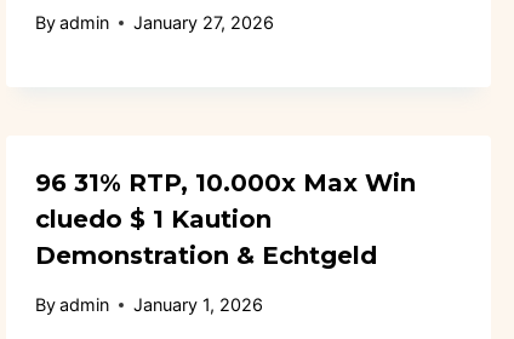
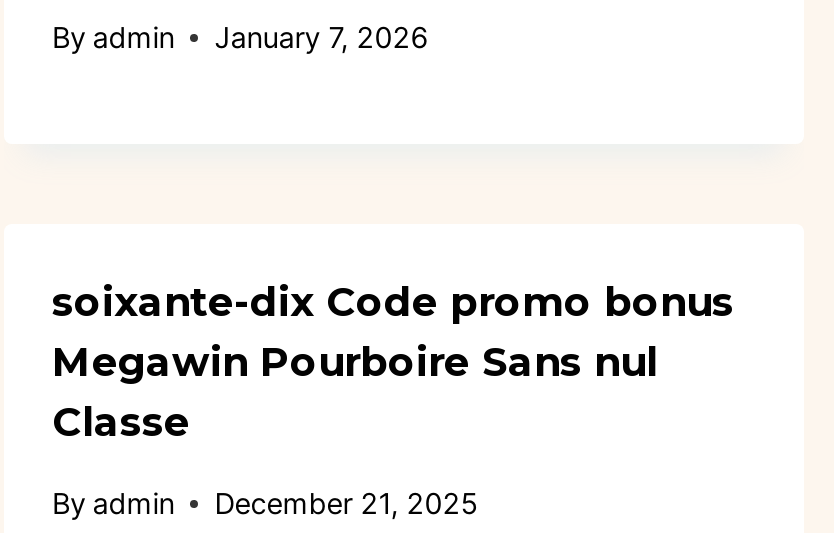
[35,12,274,33] By admin January 27, 2026 -> [52,20,428,54] By admin January 7, 2026
[35,168,416,270] 96 31% RTP, 10.000x Max Win | cluedo $ 1 Kaution | Demonstration & Echtgeld -> [52,278,734,446] soixante-dix Code promo bonus | Megawin Pourboire Sans nul | Classe
[35,295,263,315] By admin January 1, 2026 -> [52,487,478,521] By admin December 21, 2025

